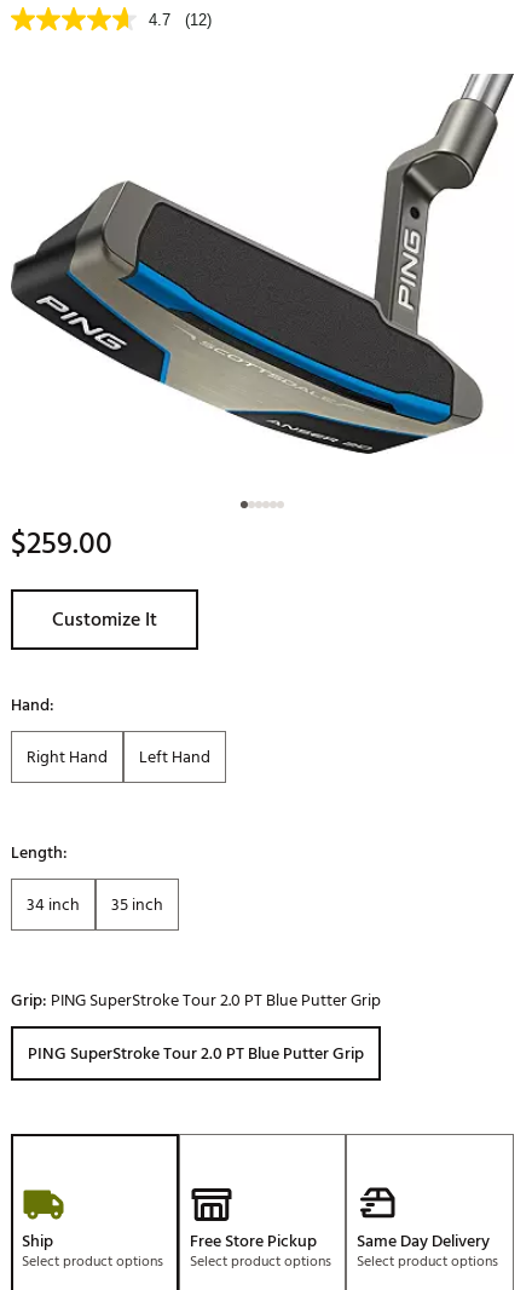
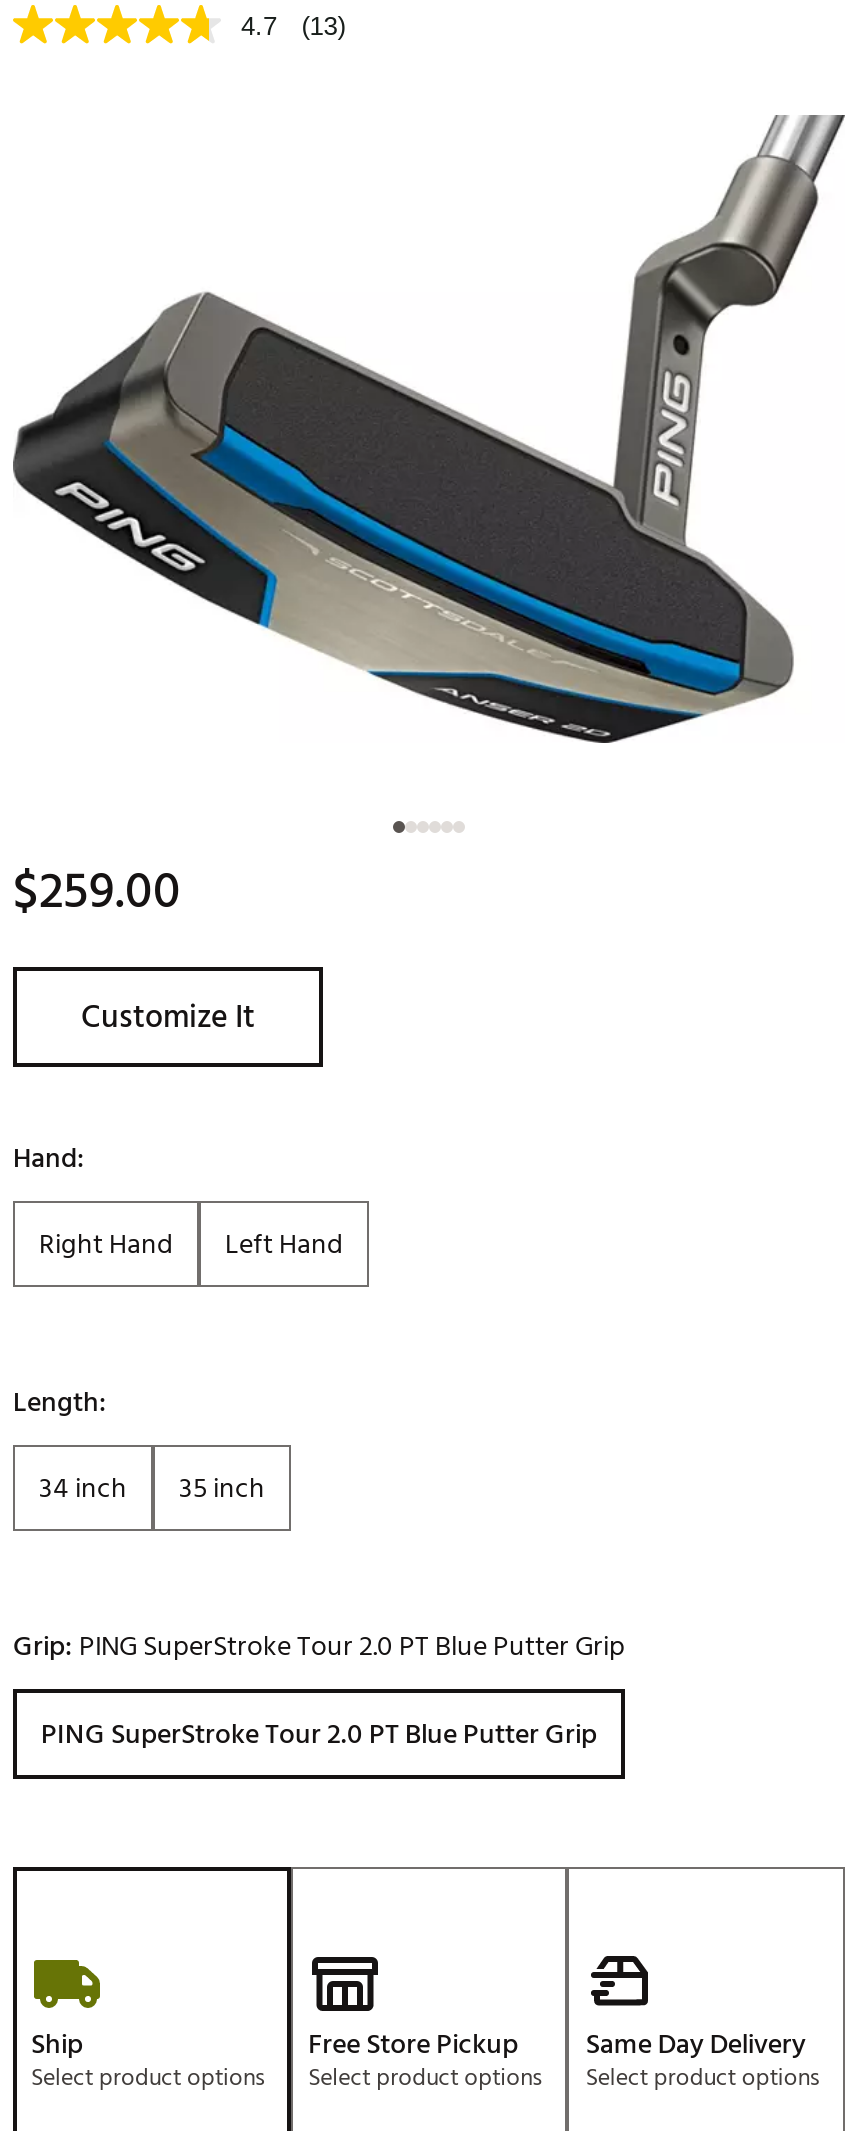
[149,10,212,29] 4.7 (12) -> [241,10,346,40] 4.7 (13)

